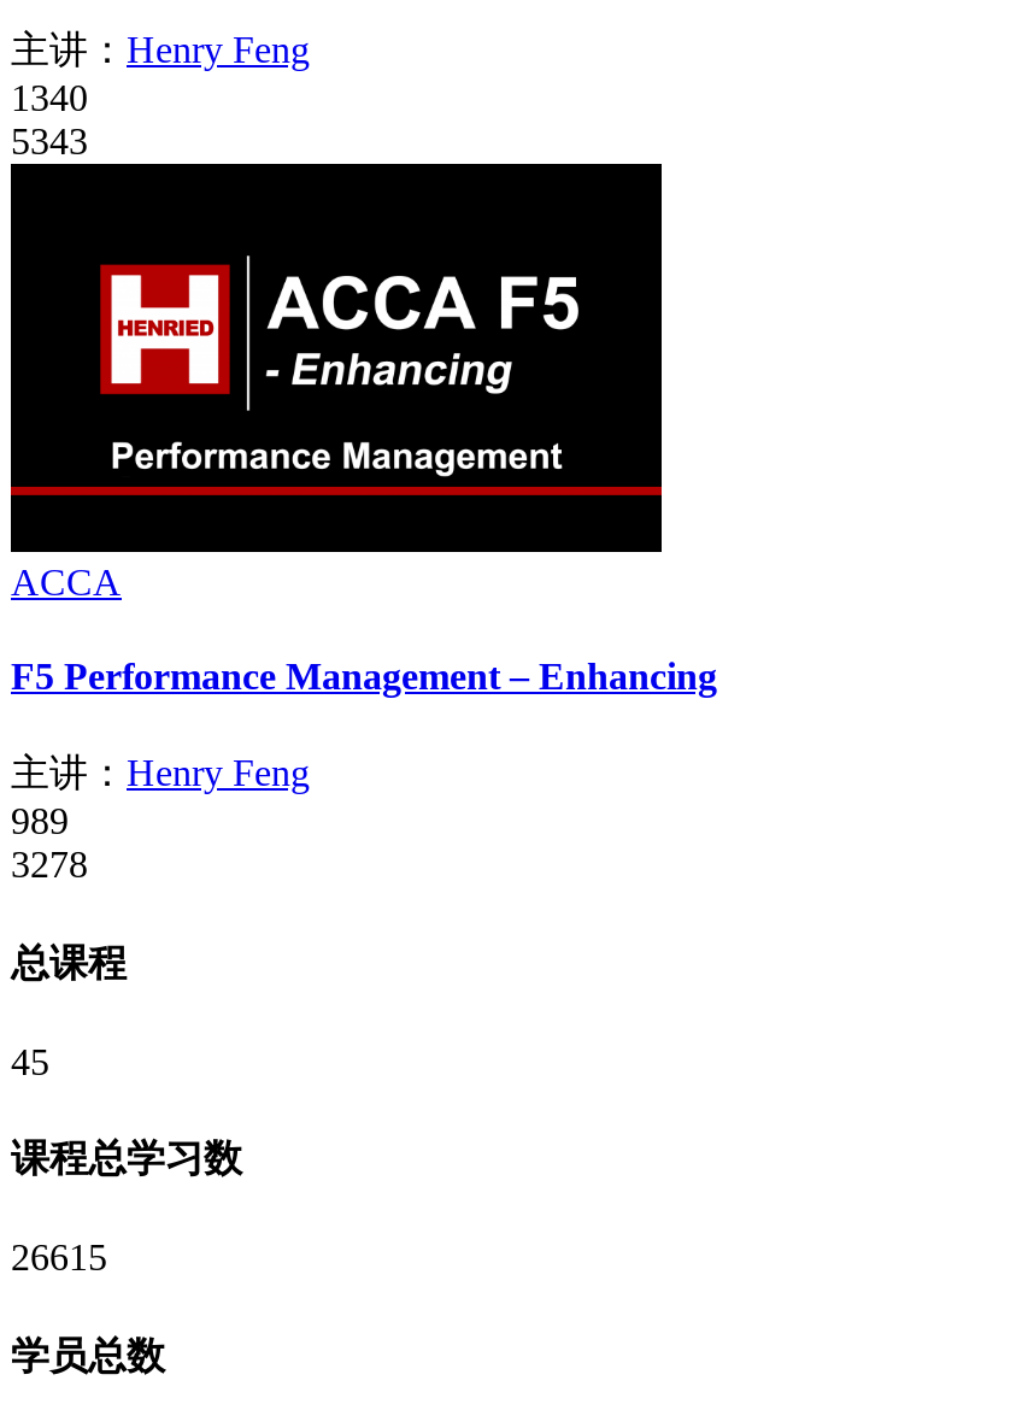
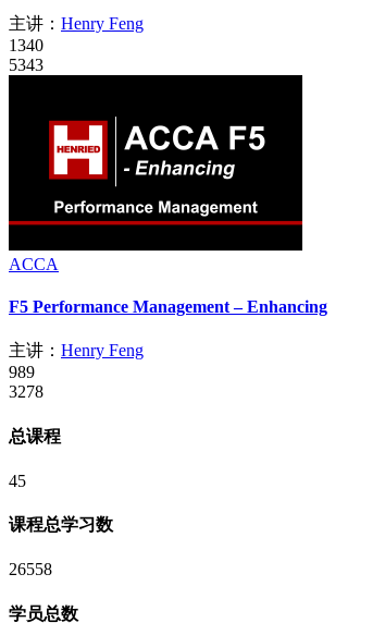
[11,1238,107,1279] 26615 -> [9,560,52,579] 26558

